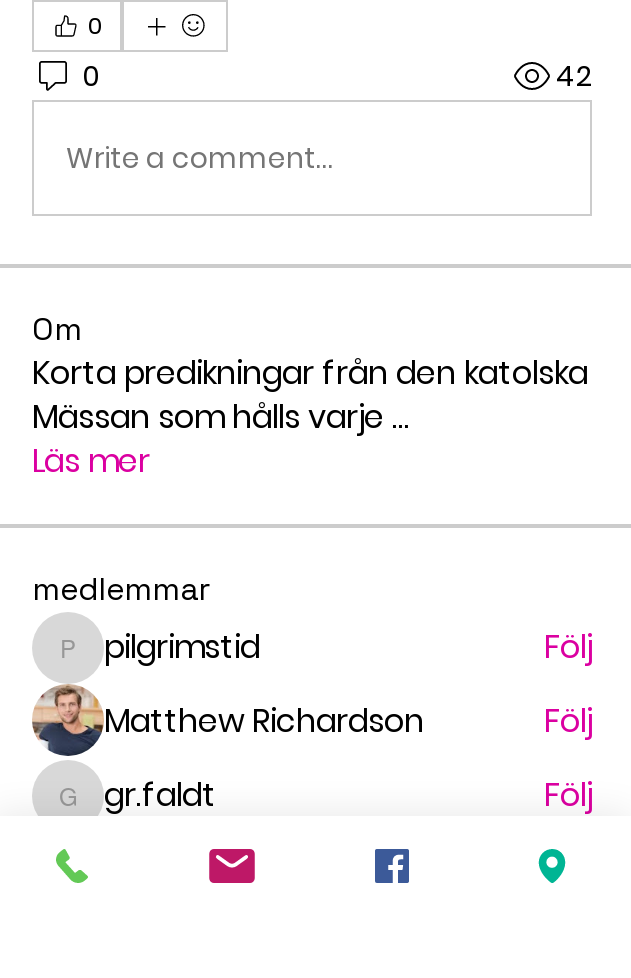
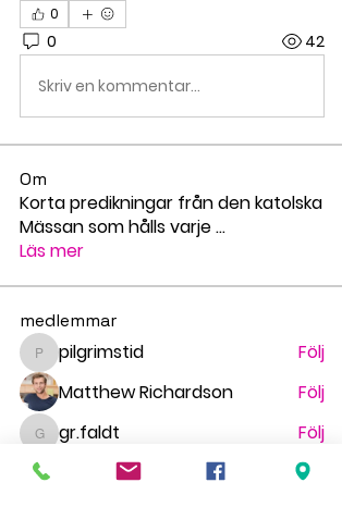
[66,137,334,177] Write a comment... -> [38,75,200,96] Skriv en kommentar...

